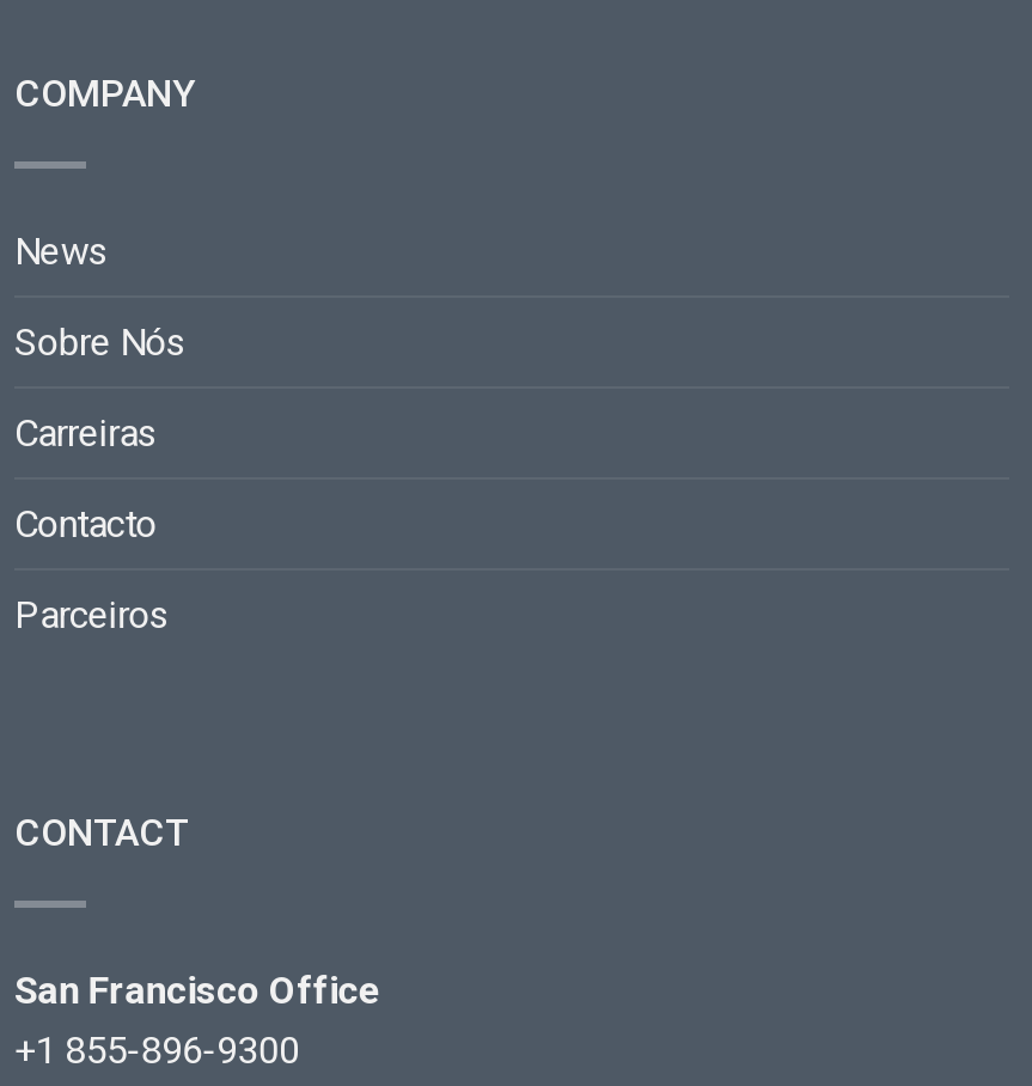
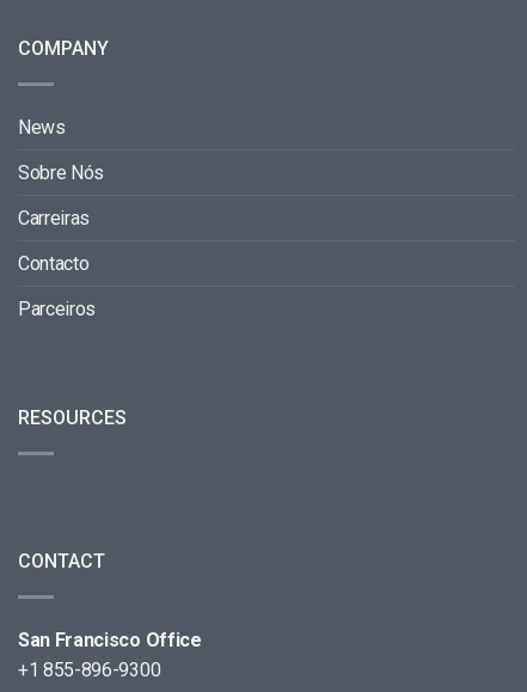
none -> [18,406,127,429] RESOURCES

